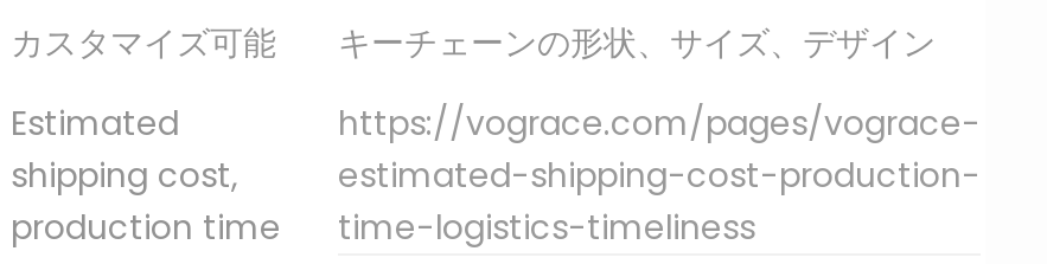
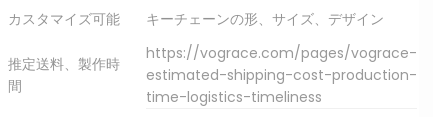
[338,19,936,66] キーチェーンの形状、サイズ、デザイン -> [146,9,384,29] キーチェーンの形、サイズ、デザイン
[11,99,281,251] Estimated | shipping cost, | production time -> [8,54,120,96] 推定送料、製作時 | 間

